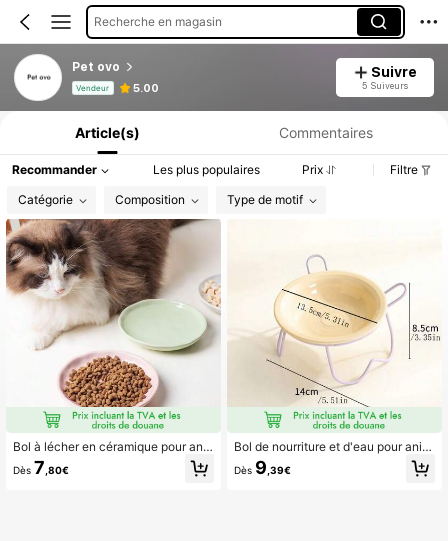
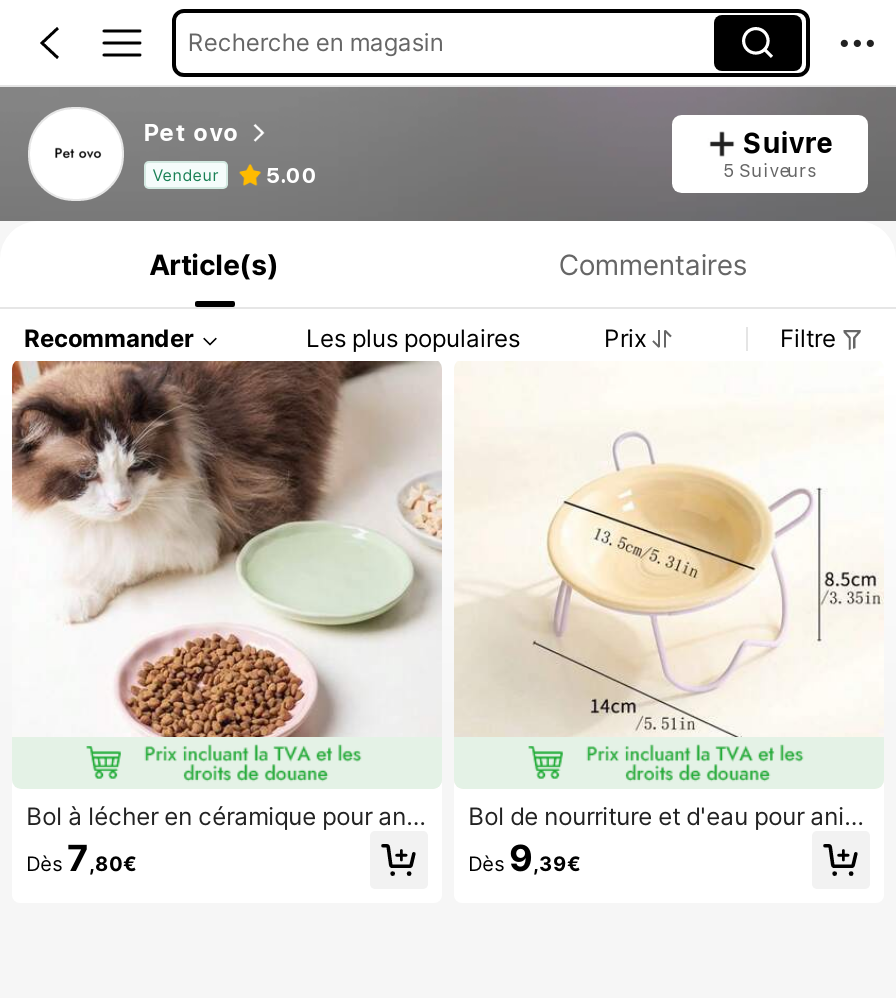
[18,192,303,207] Catégorie | Composition | Type de motif -> none

